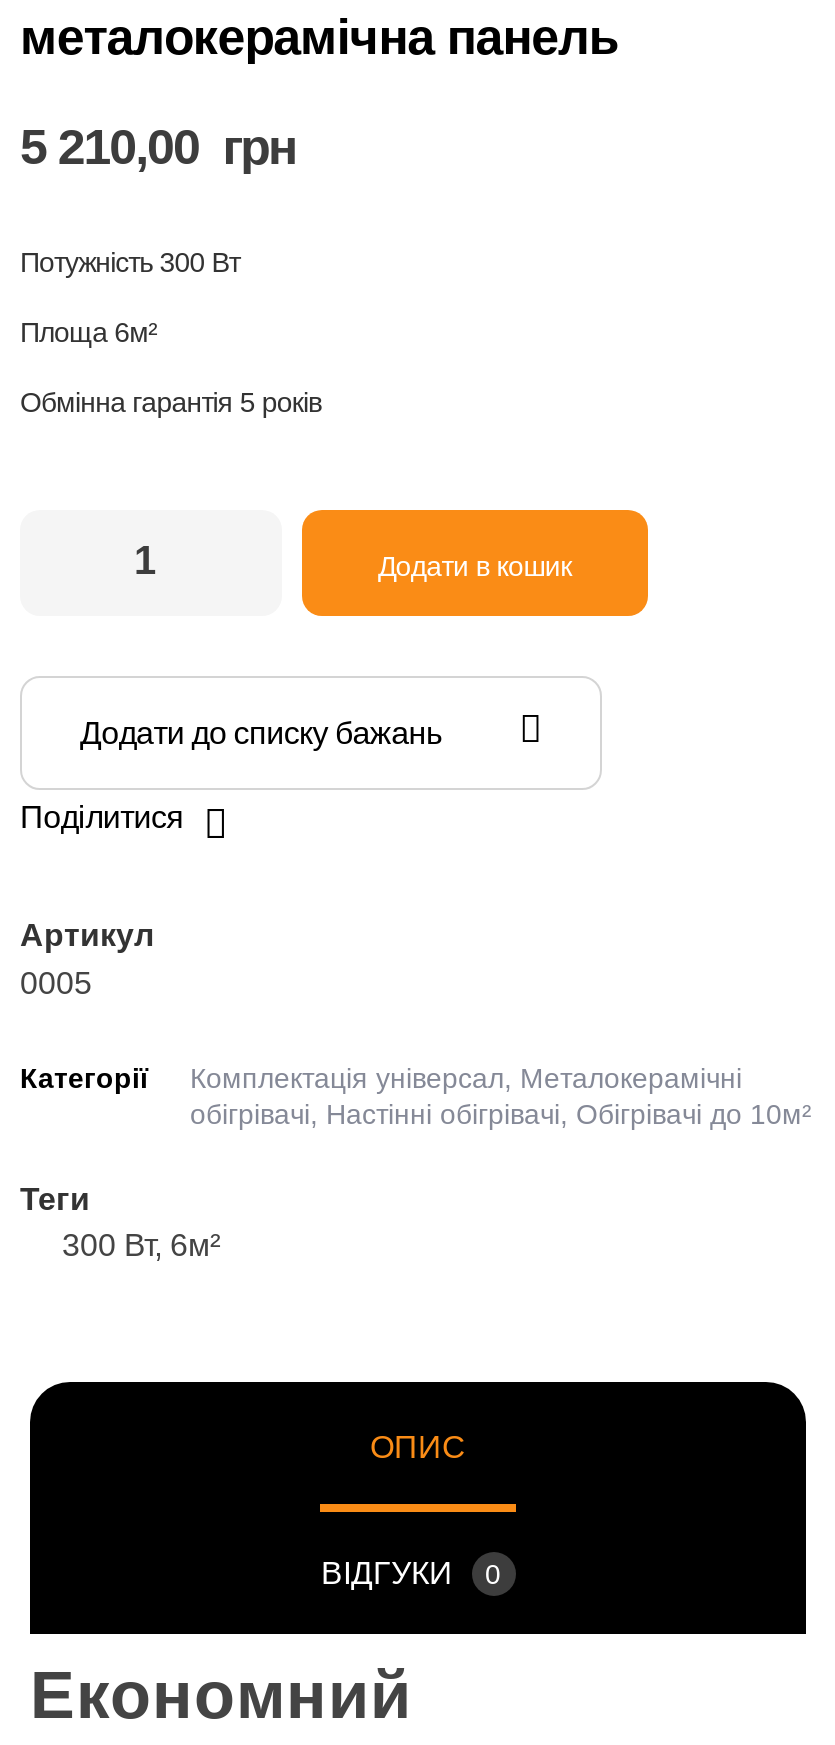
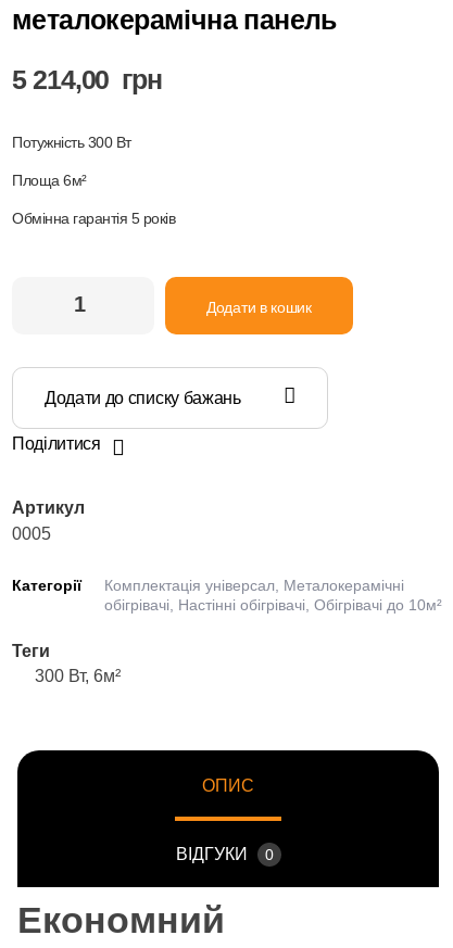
[20,119,296,175] 5 210,00 грн -> [12,65,162,95] 5 214,00 грн

